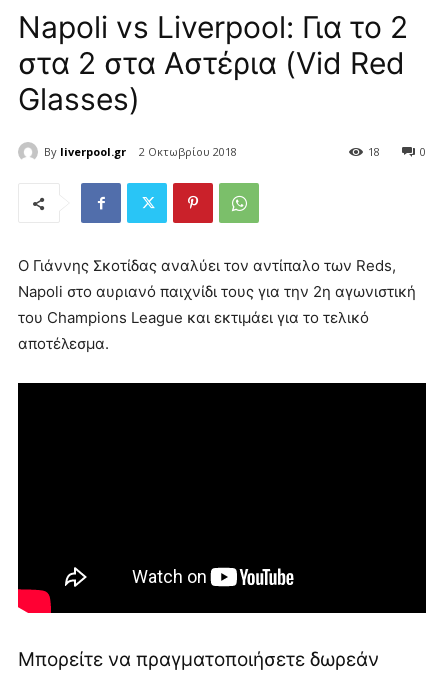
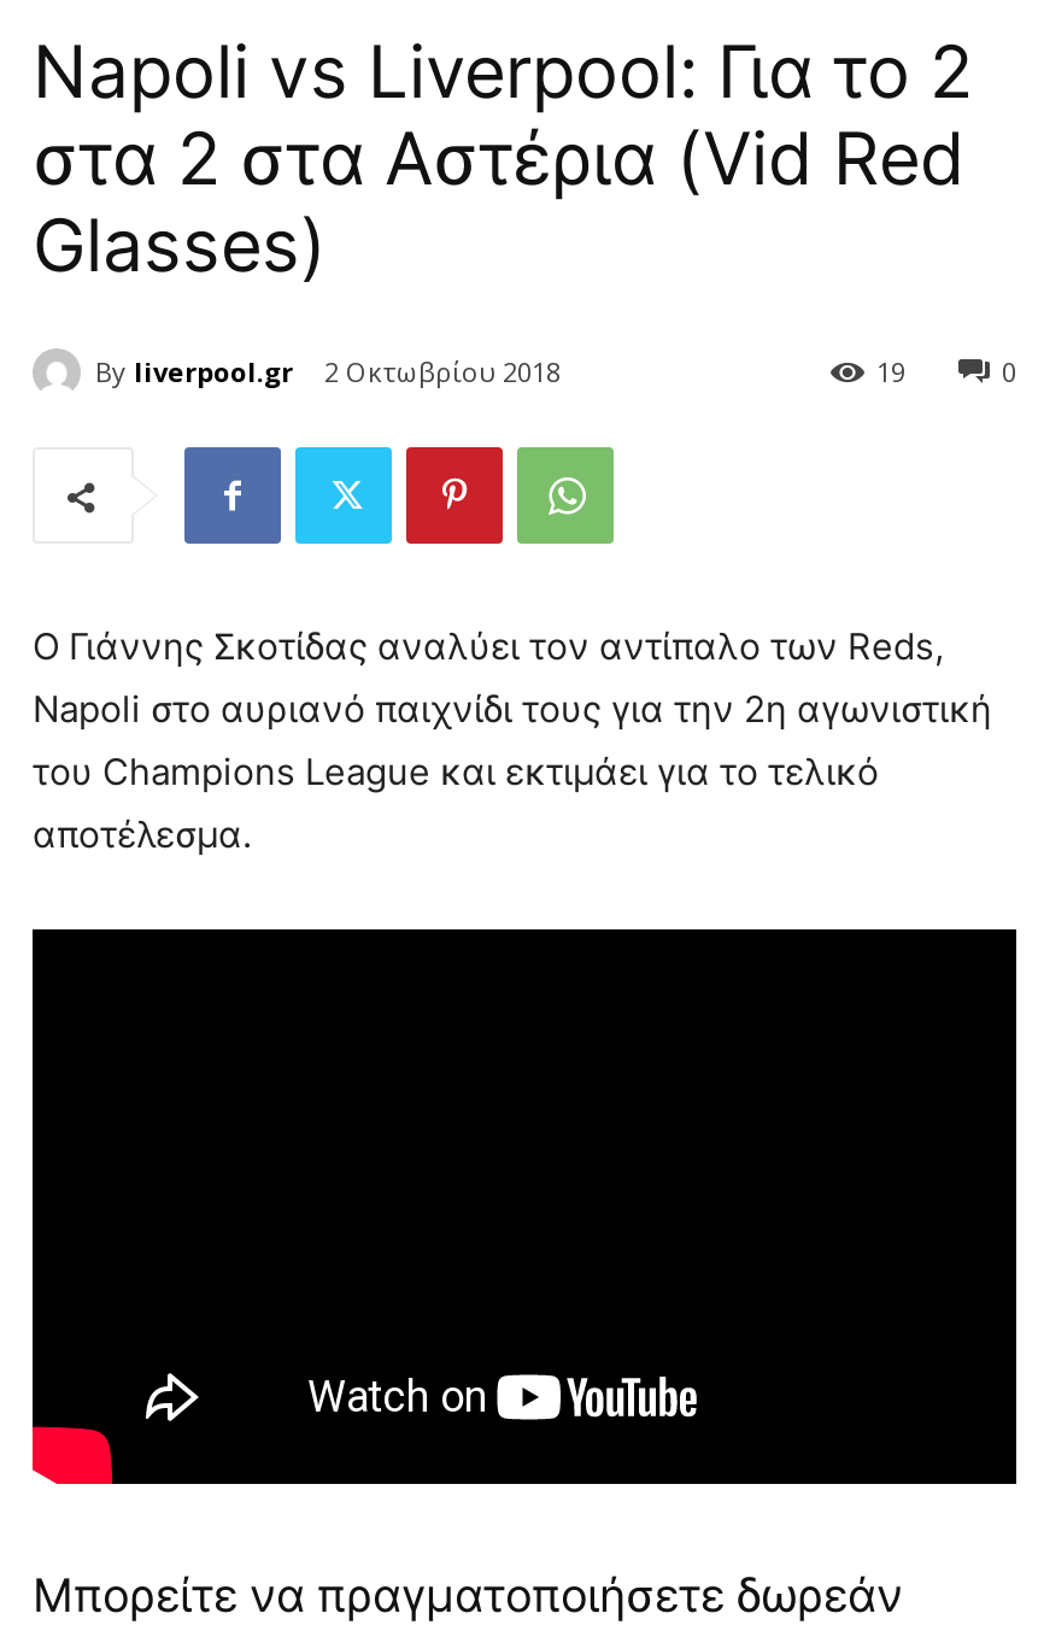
[368,144,380,159] 18 -> [876,353,905,390] 19

